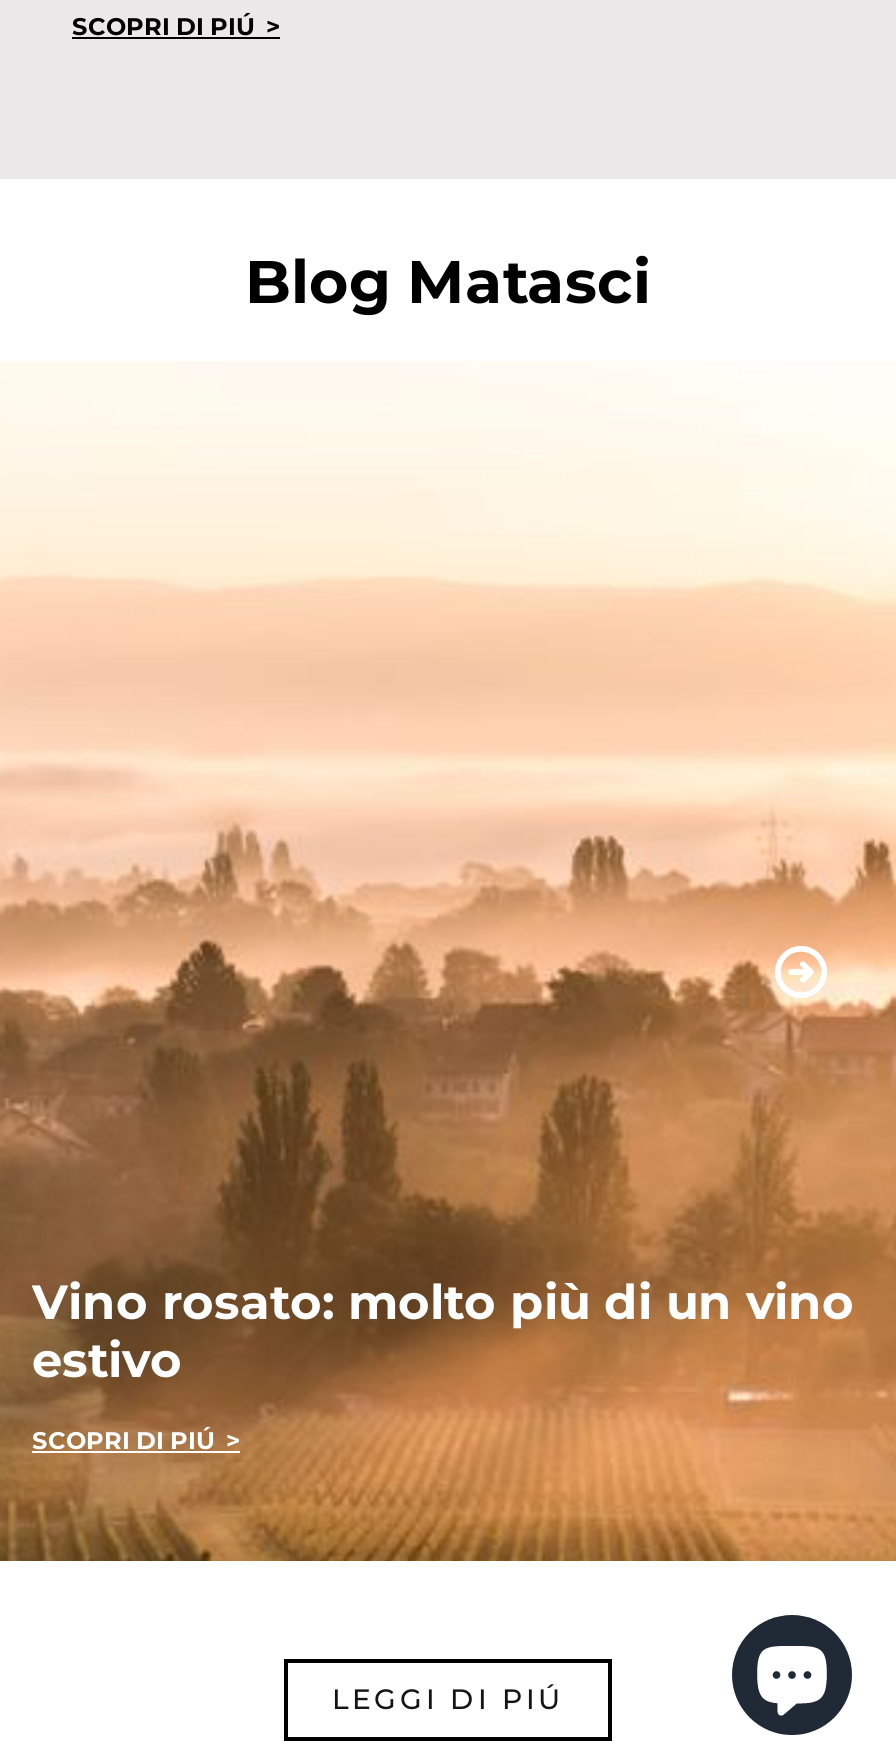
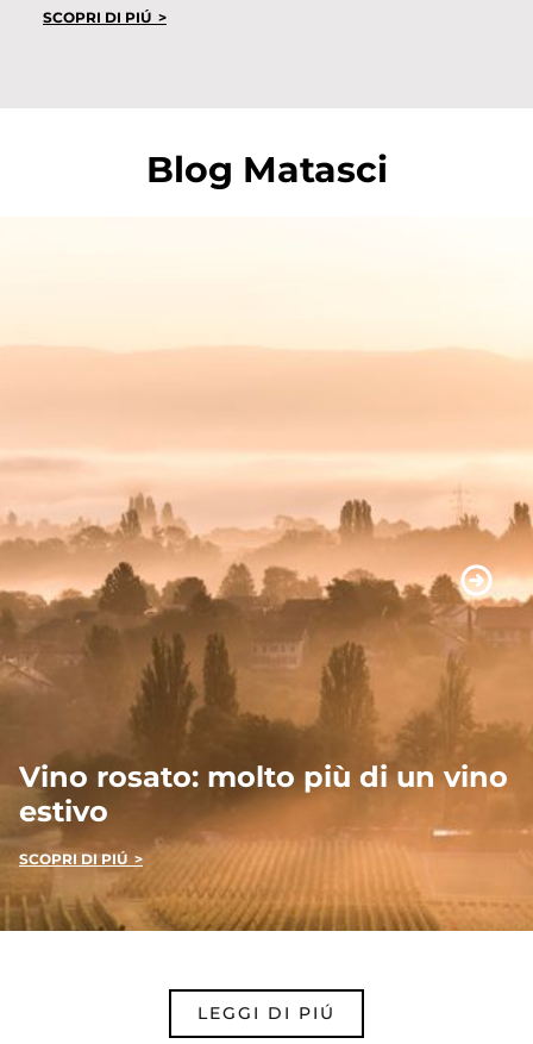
[730,1613,854,1737] [image] -> none

